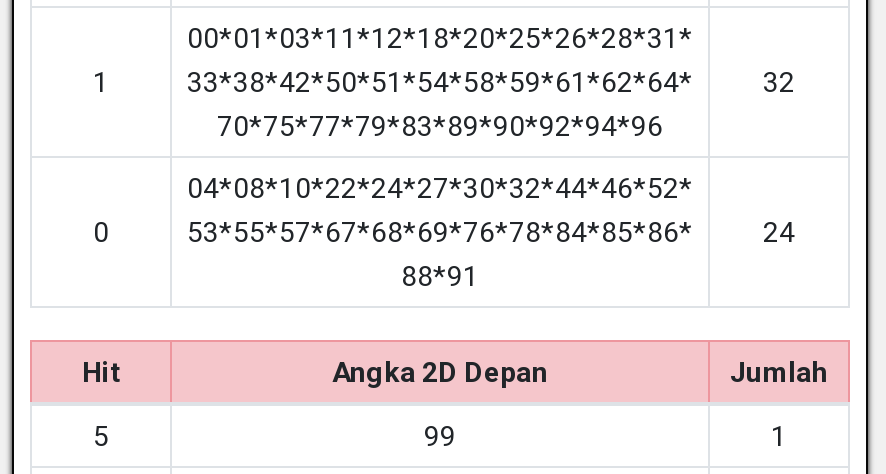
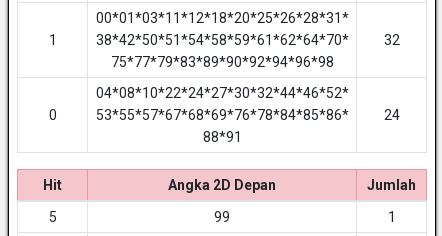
[187,66,693,98] 33*38*42*50*51*54*58*59*61*62*64* -> [95,32,348,48] 38*42*50*51*54*58*59*61*62*64*70*
[217,110,663,142] 70*75*77*79*83*89*90*92*94*96 -> [110,54,333,70] 75*77*79*83*89*90*92*94*96*98

